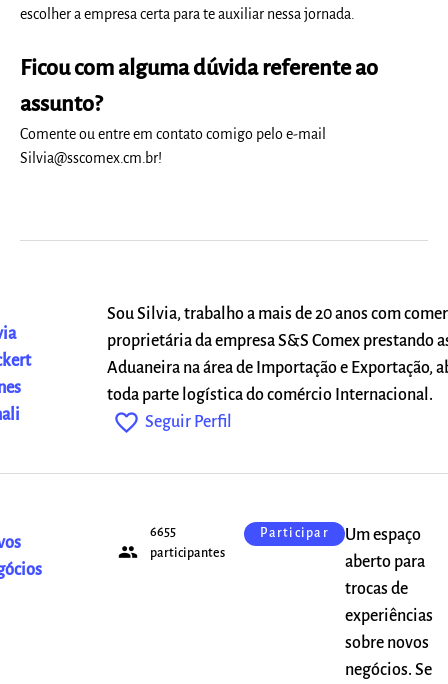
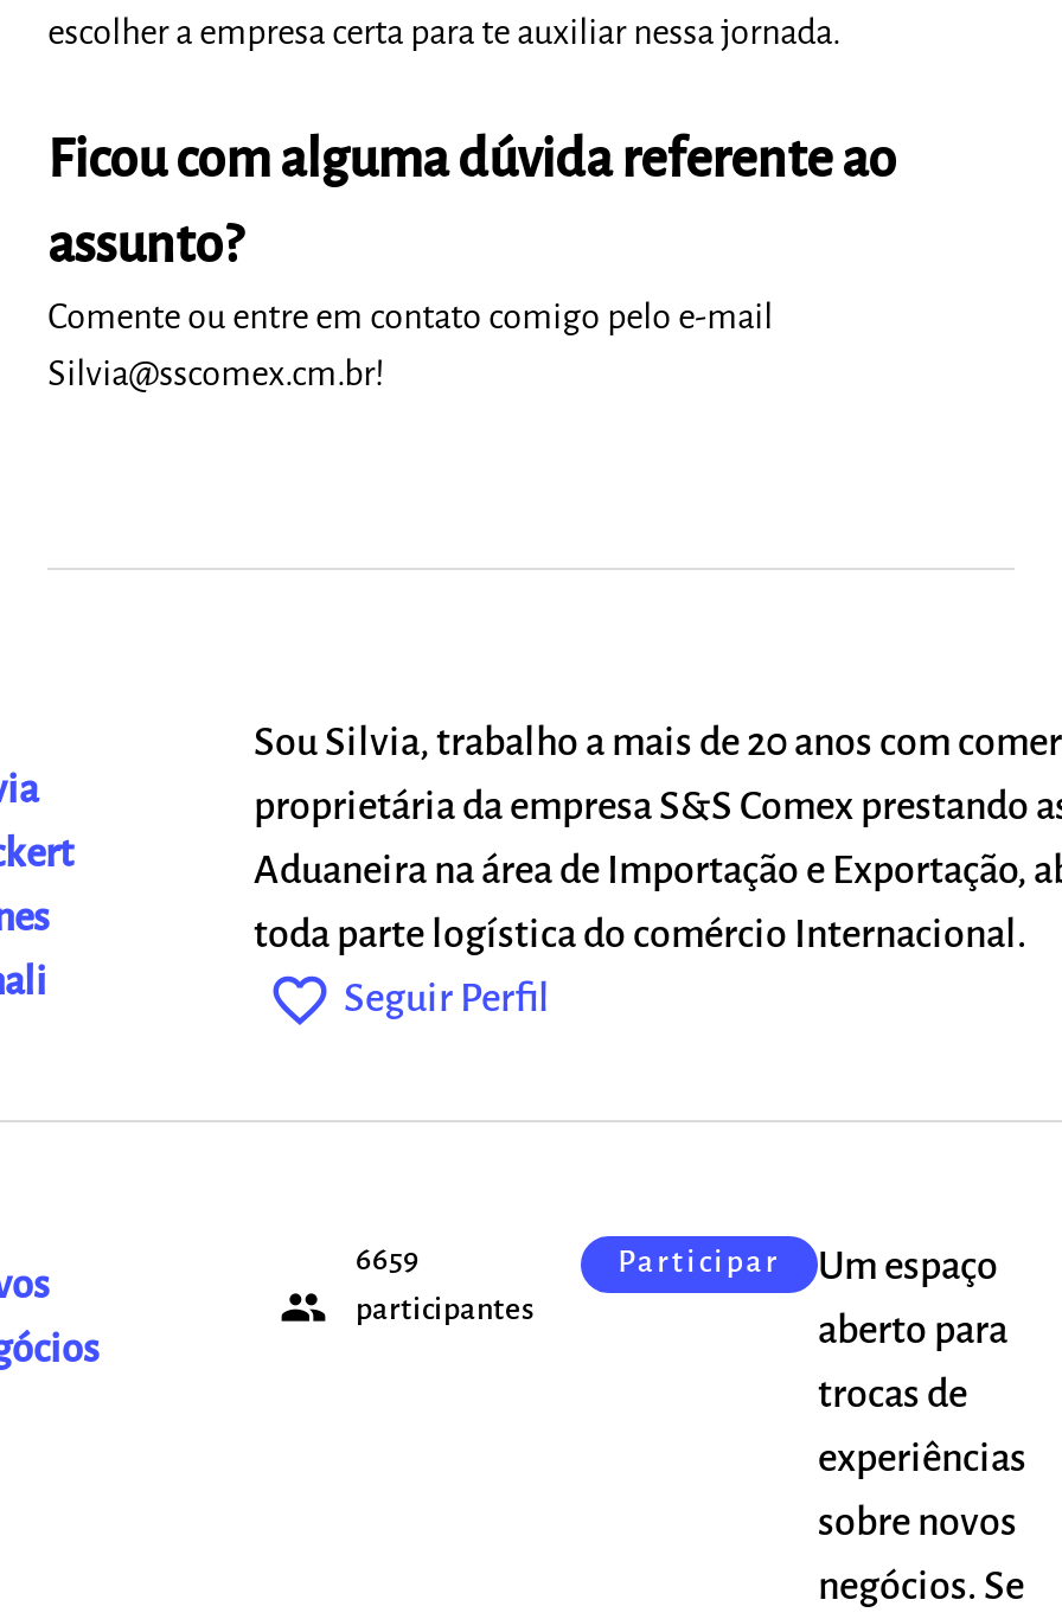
[150,525,176,539] 6655 -> [356,1242,420,1276] 6659

